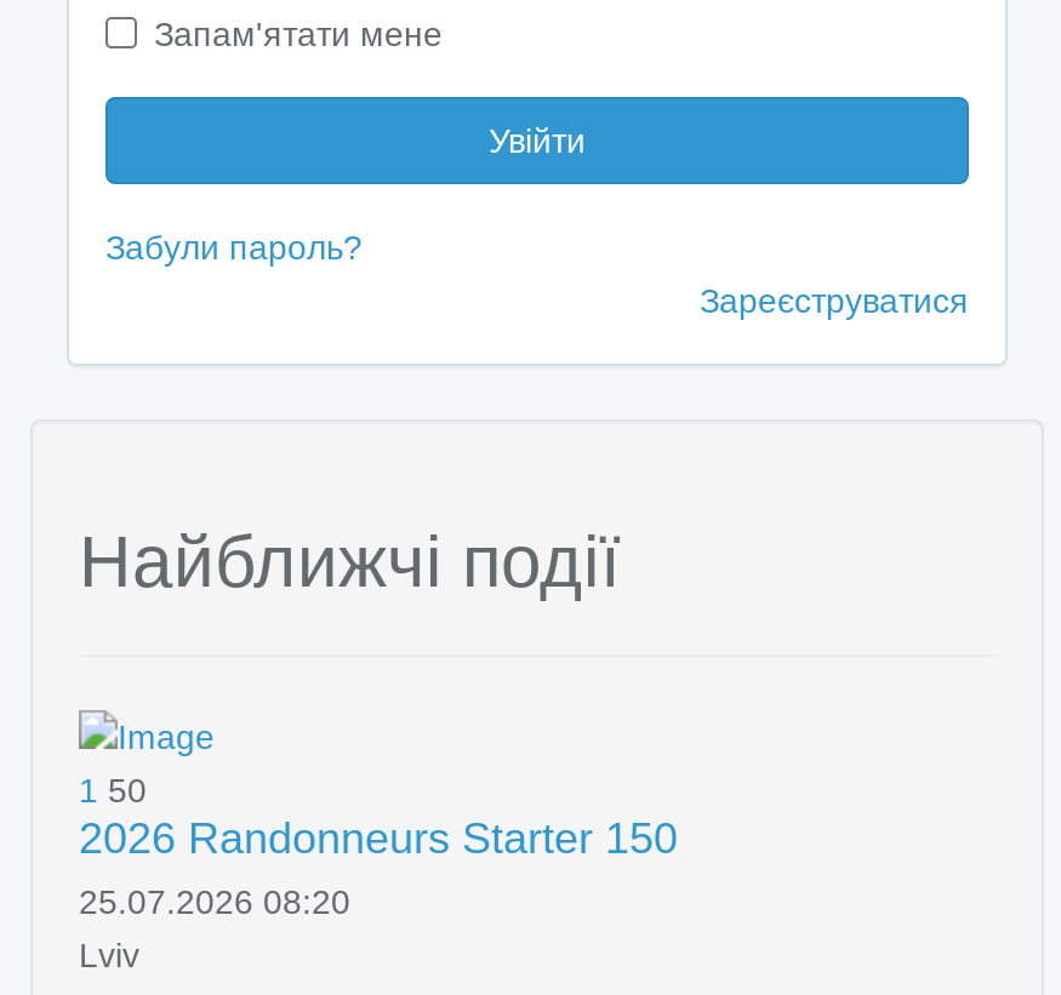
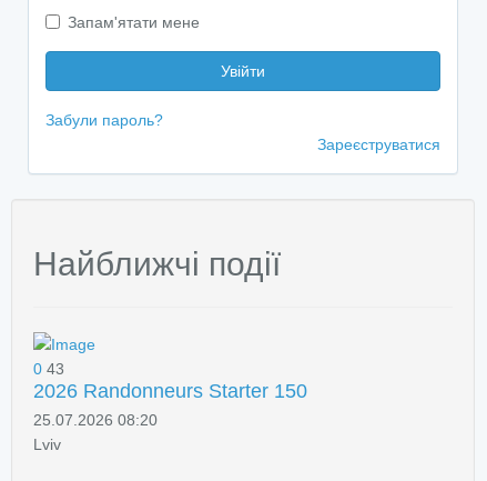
[79,772,147,810] 1 50 -> [33,360,64,378] 0 43

